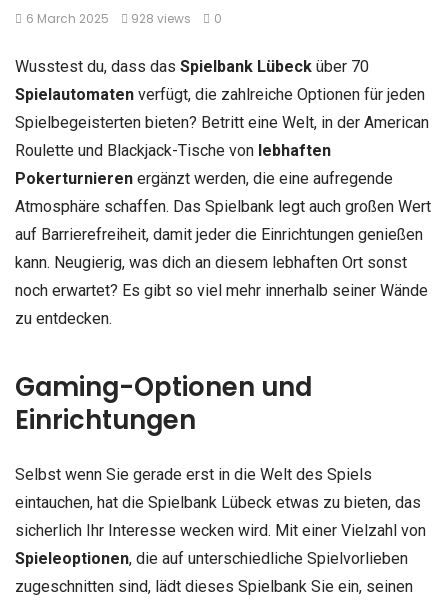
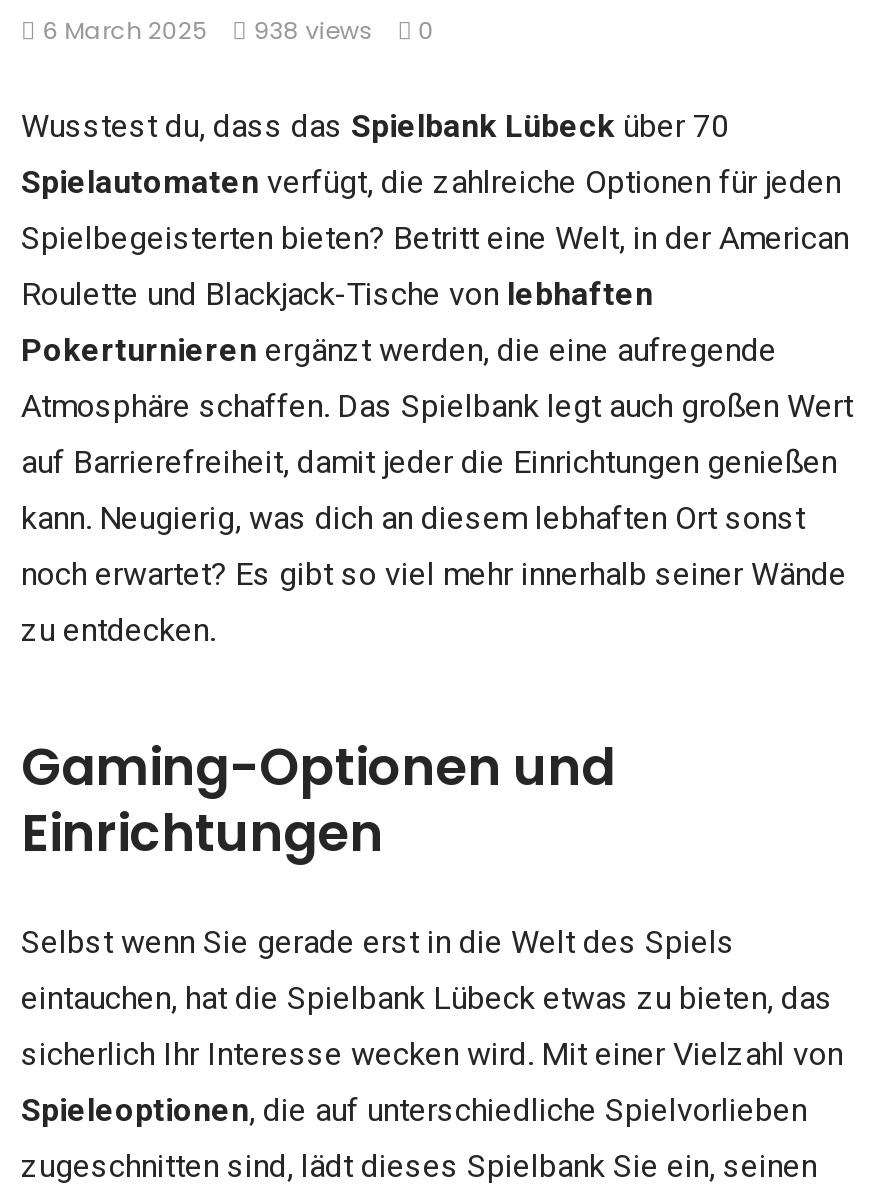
[26,10,222,27] 6 March 2025 928 views 0 -> [42,13,435,47] 6 March 2025 938 views 0

